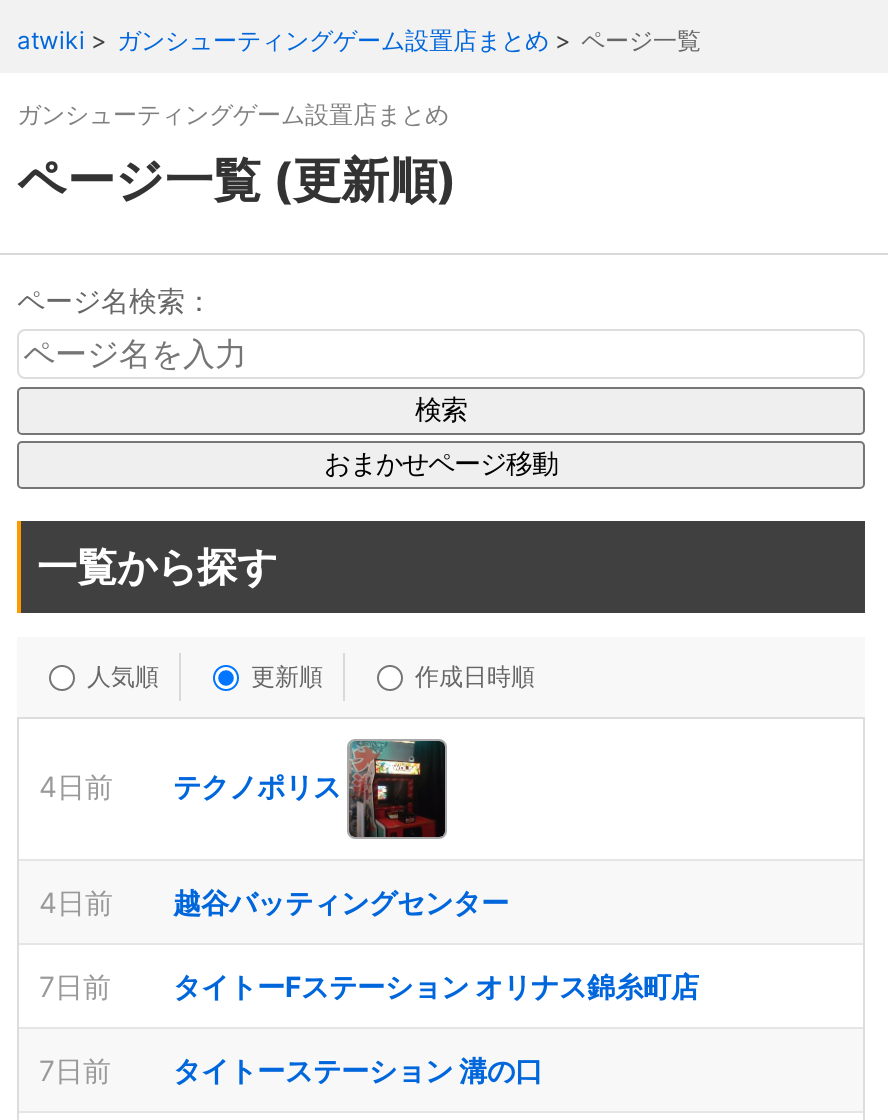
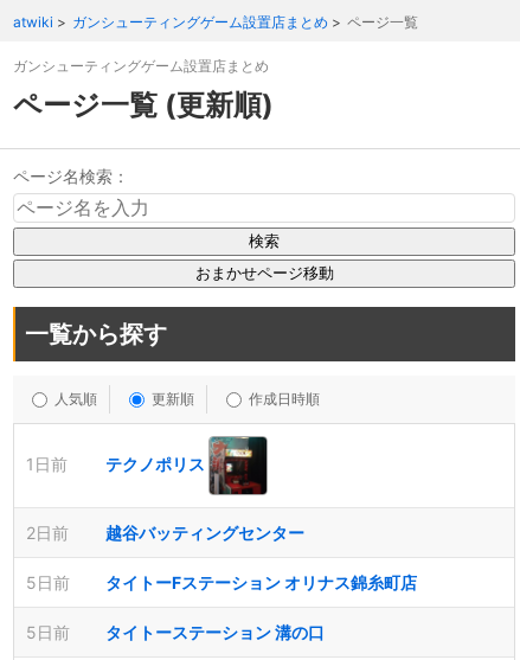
[39,769,341,803] 4日前 テクノポリス -> [26,454,205,474] 1日前 テクノポリス
[39,885,509,919] 4日前 越谷バッティングセンター -> [26,523,304,543] 2日前 越谷バッティングセンター
[39,969,699,1003] 7日前 タイトーFステーション オリナス錦糸町店 -> [26,572,417,592] 5日前 タイトーFステーション オリナス錦糸町店
[39,1053,543,1087] 7日前 タイトーステーション 溝の口 -> [26,622,325,642] 5日前 タイトーステーション 溝の口

